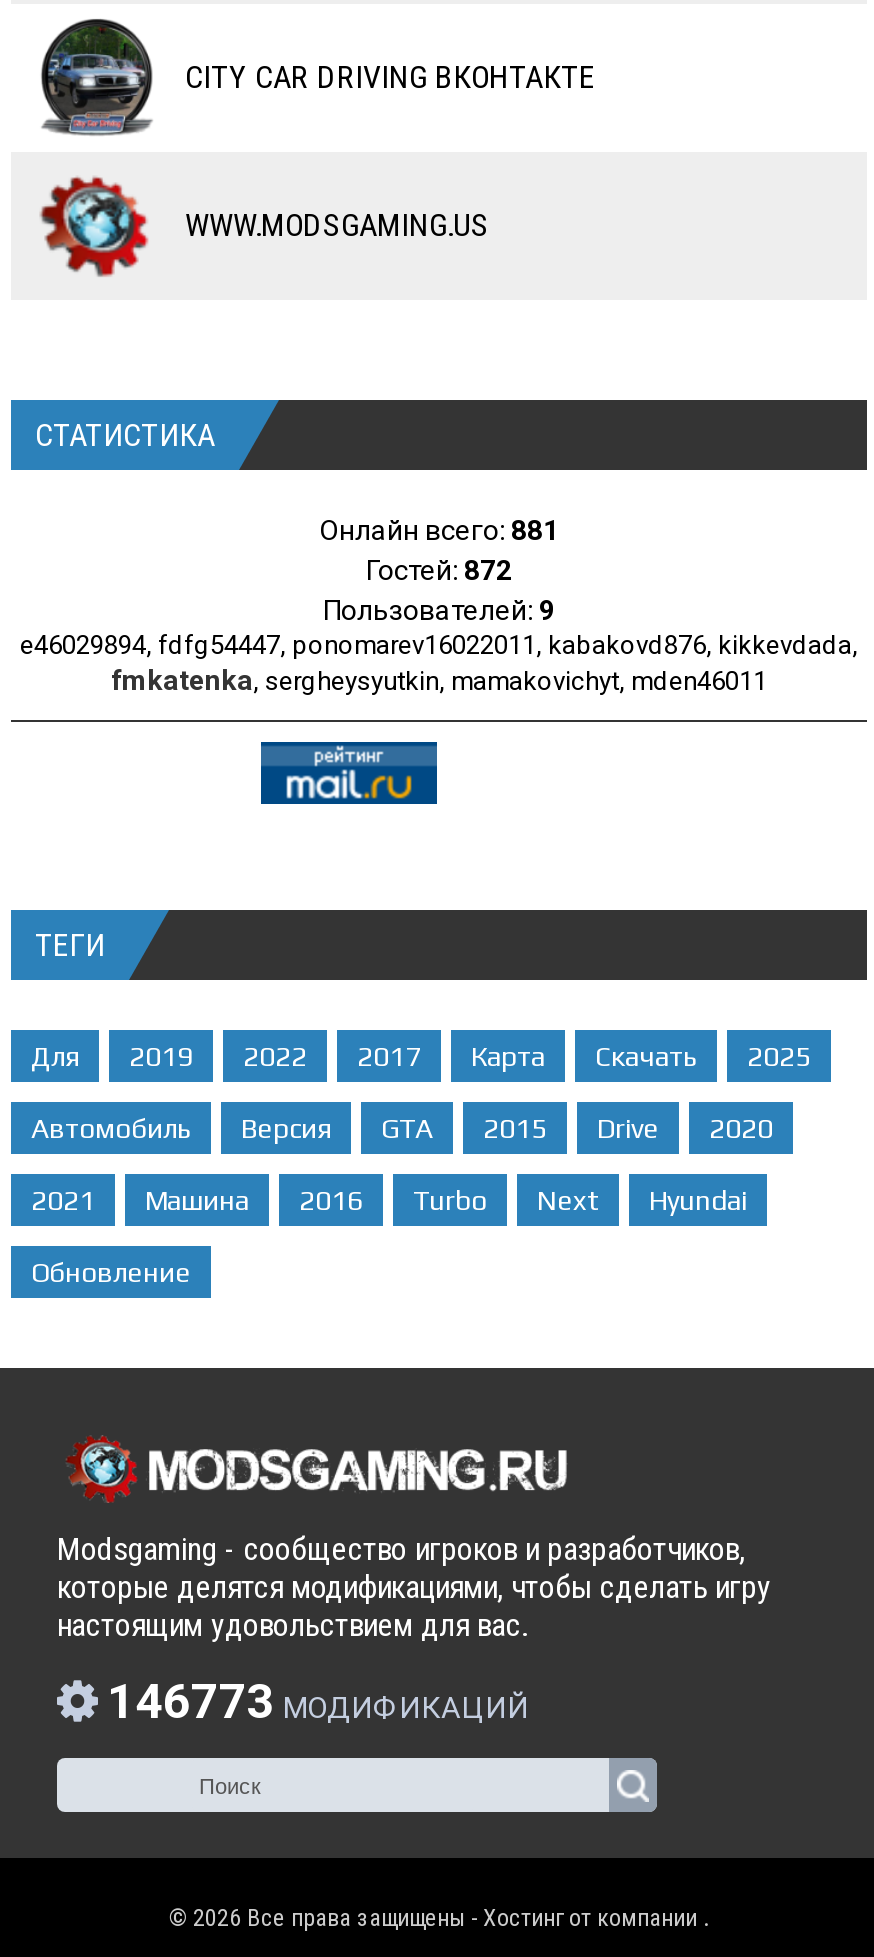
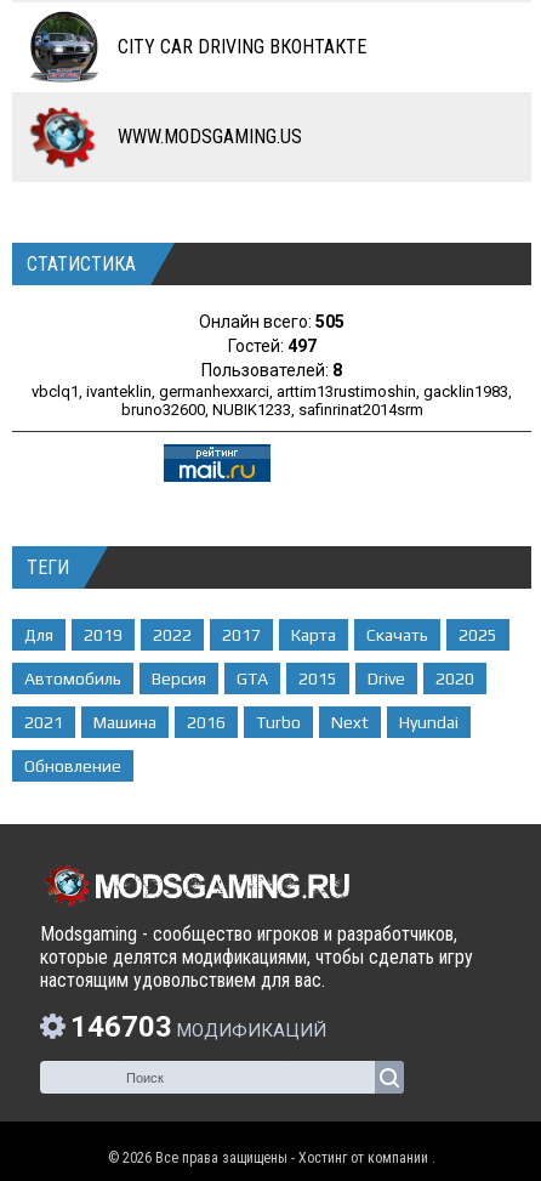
[20,515,858,697] Онлайн всего: 881 | Гостей: 872 | Пользователей: 9 | e46029894, fdfg54447, ponomarev16022011, kabakovd876, kikkevdada, | fmkatenka, sergheysyutkin, mamakovichyt, mden46011 -> [32,313,512,419] Онлайн всего: 505 | Гостей: 497 | Пользователей: 8 | vbclq1, ivanteklin, germanhexxarci, arttim13rustimoshin, gacklin1983, | bruno32600, NUBIK1233, safinrinat2014srm
[107,1674,529,1730] 146773 МОДИФИКАЦИЙ -> [70,1010,326,1044] 146703 МОДИФИКАЦИЙ

